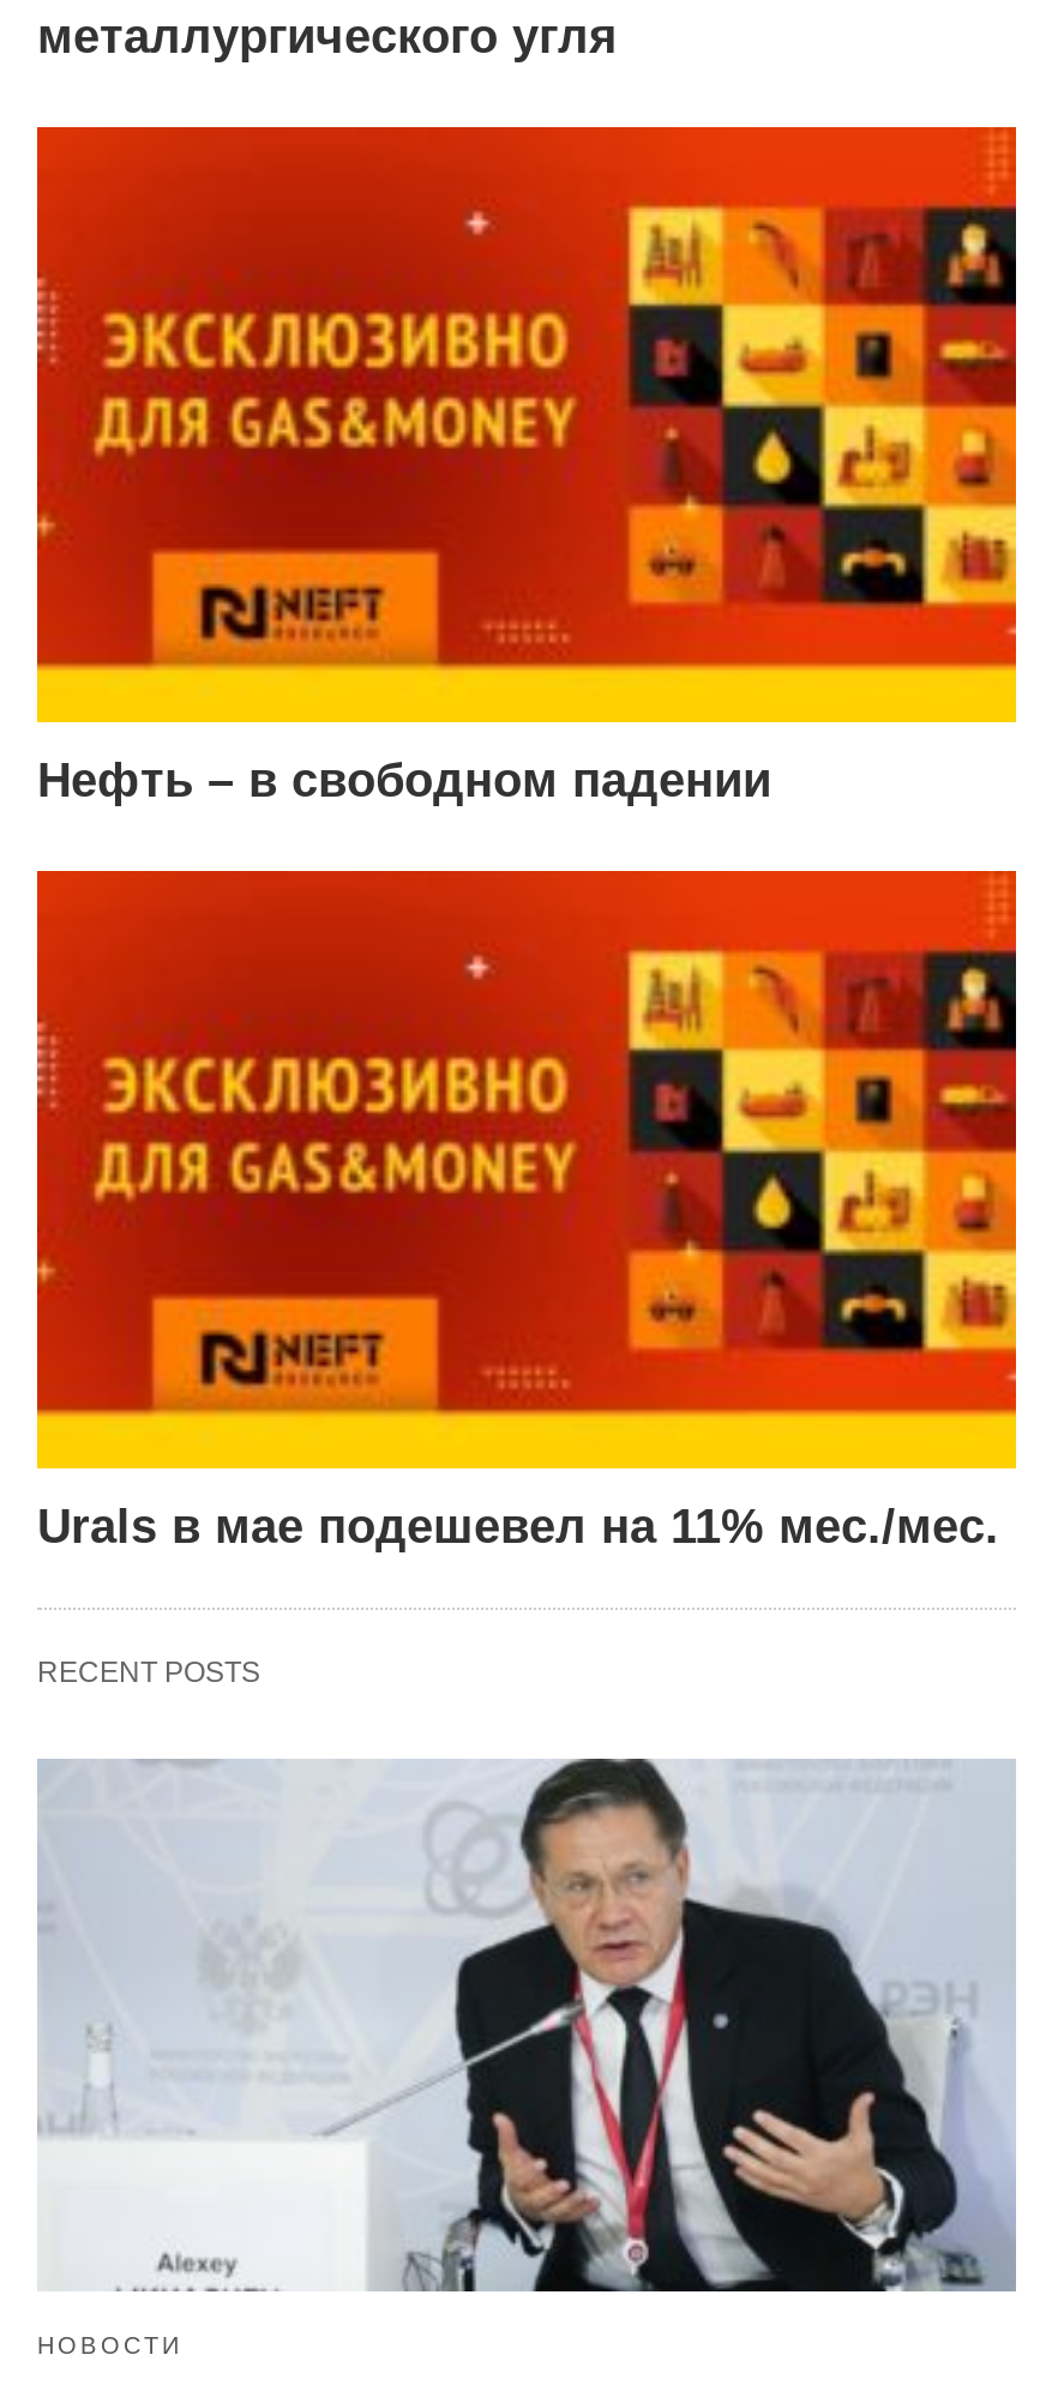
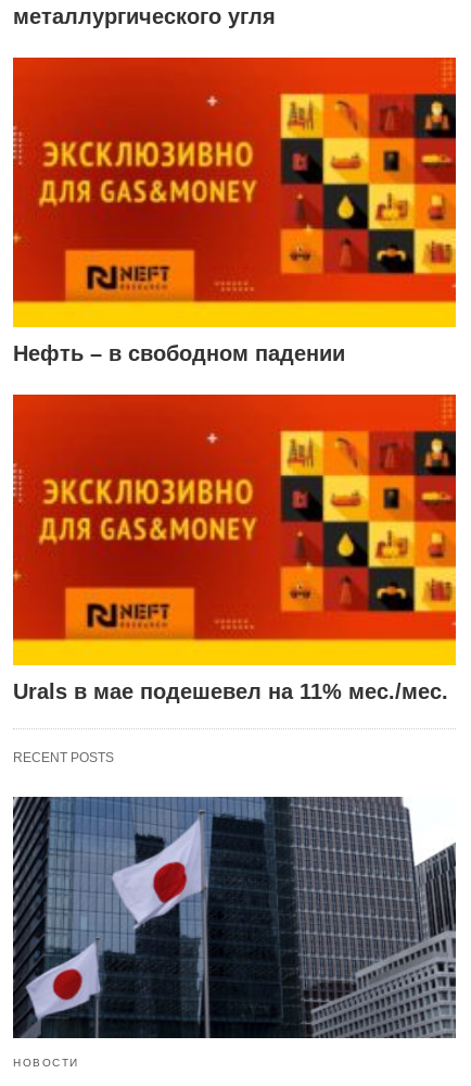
[37,1759,1016,2294] [image] -> [12,796,457,1039] [image]

